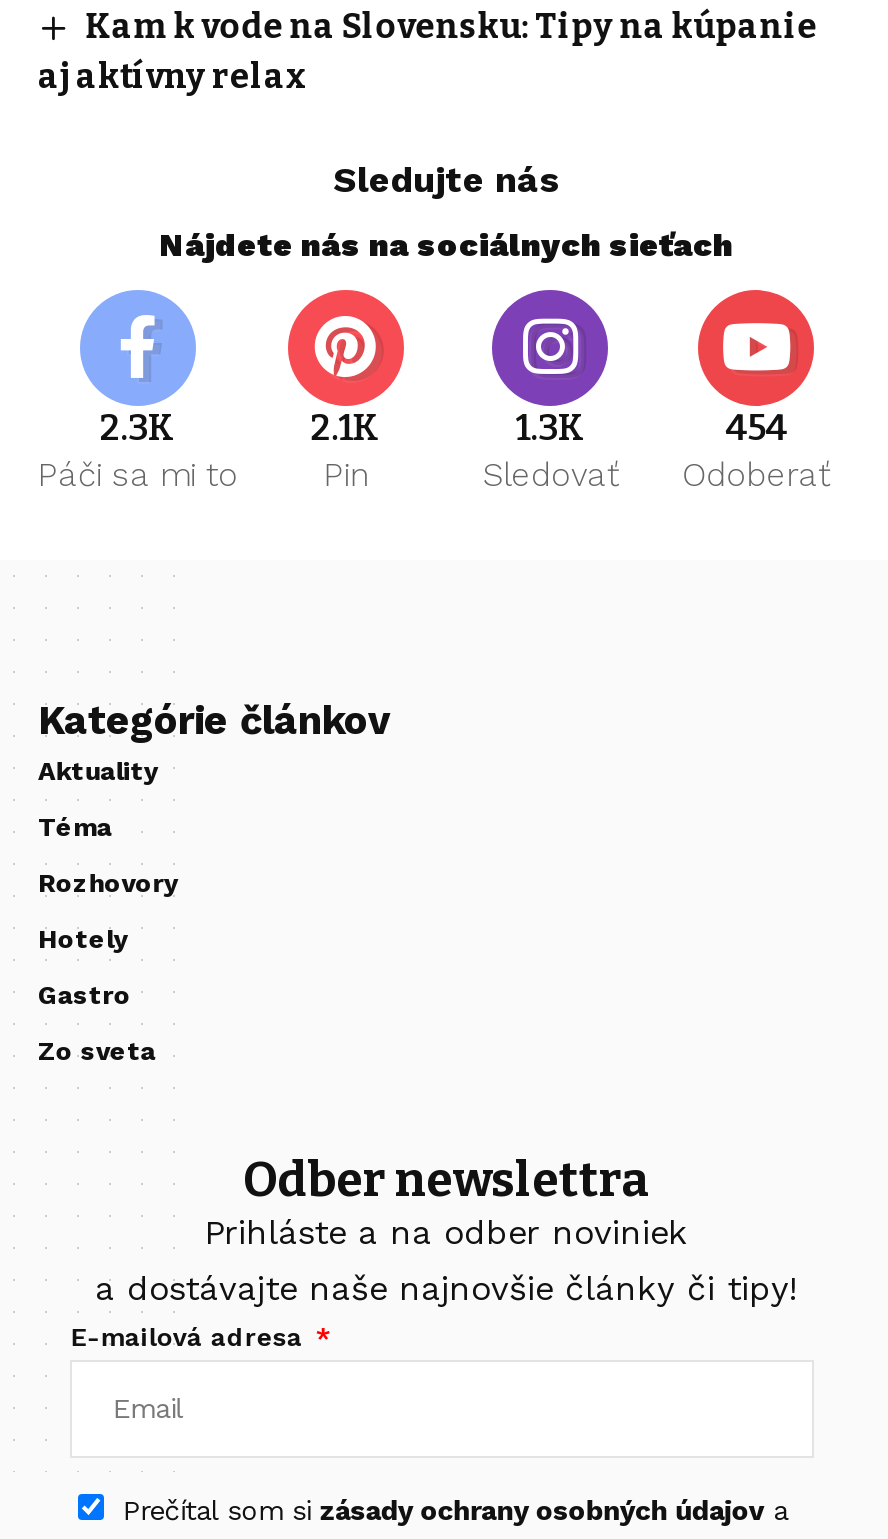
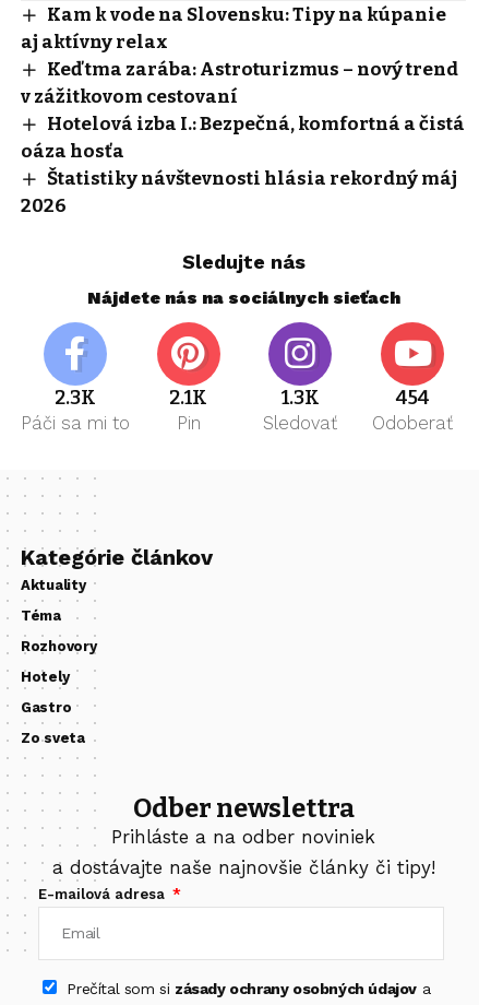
none -> [21,58,464,217] Keď tma zarába: Astroturizmus – nový trend | v zážitkovom cestovaní | Hotelová izba I.: Bezpečná, komfortná a čistá | oáza hosťa | Štatistiky návštevnosti hlásia rekordný máj | 2026

